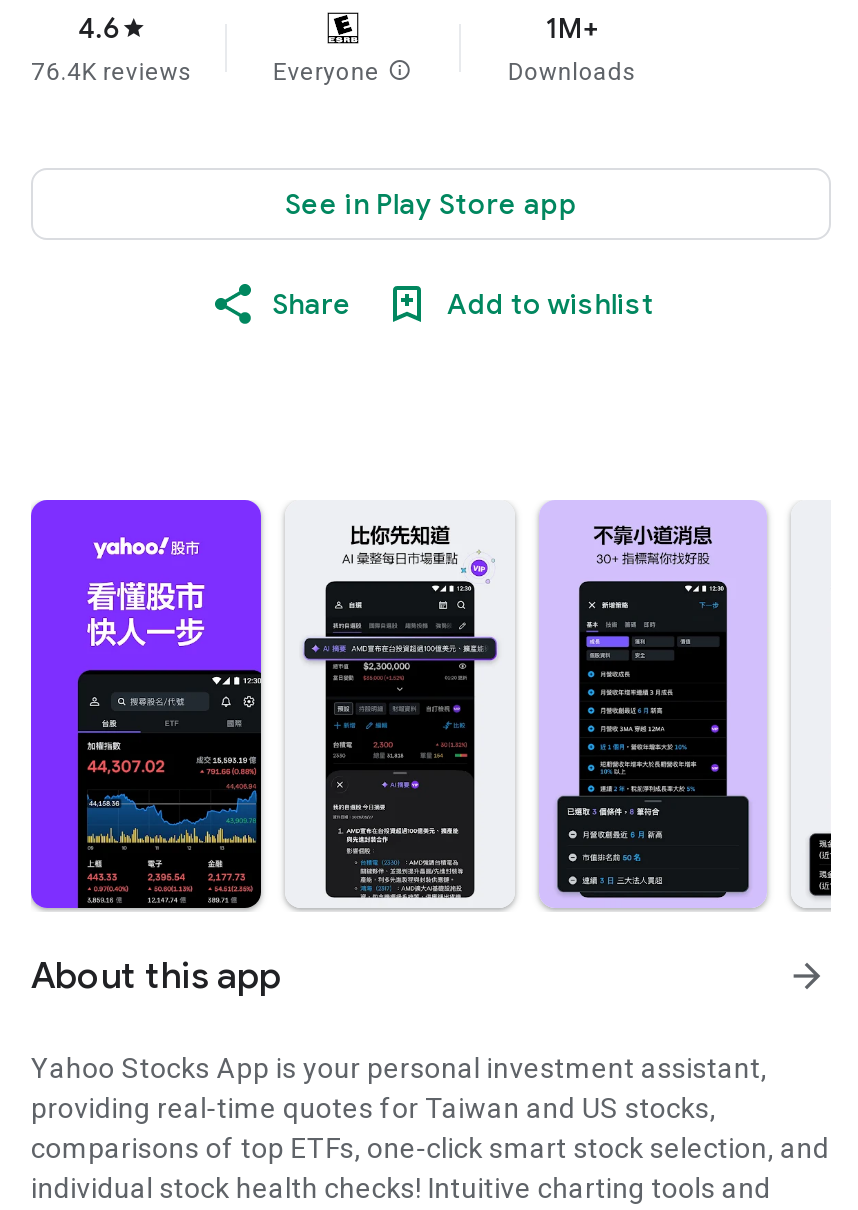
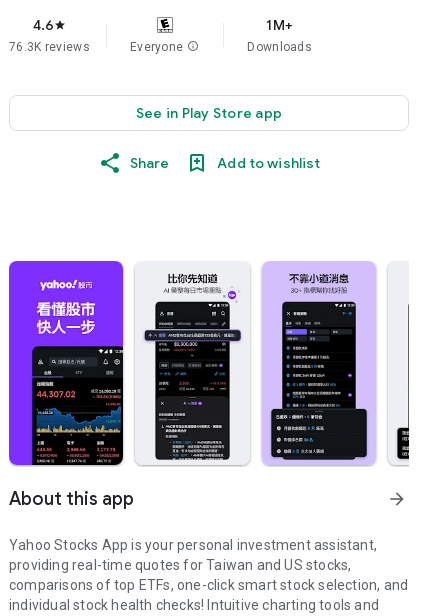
[31,58,193,86] 76.4K reviews -> [9,40,90,54] 76.3K reviews

